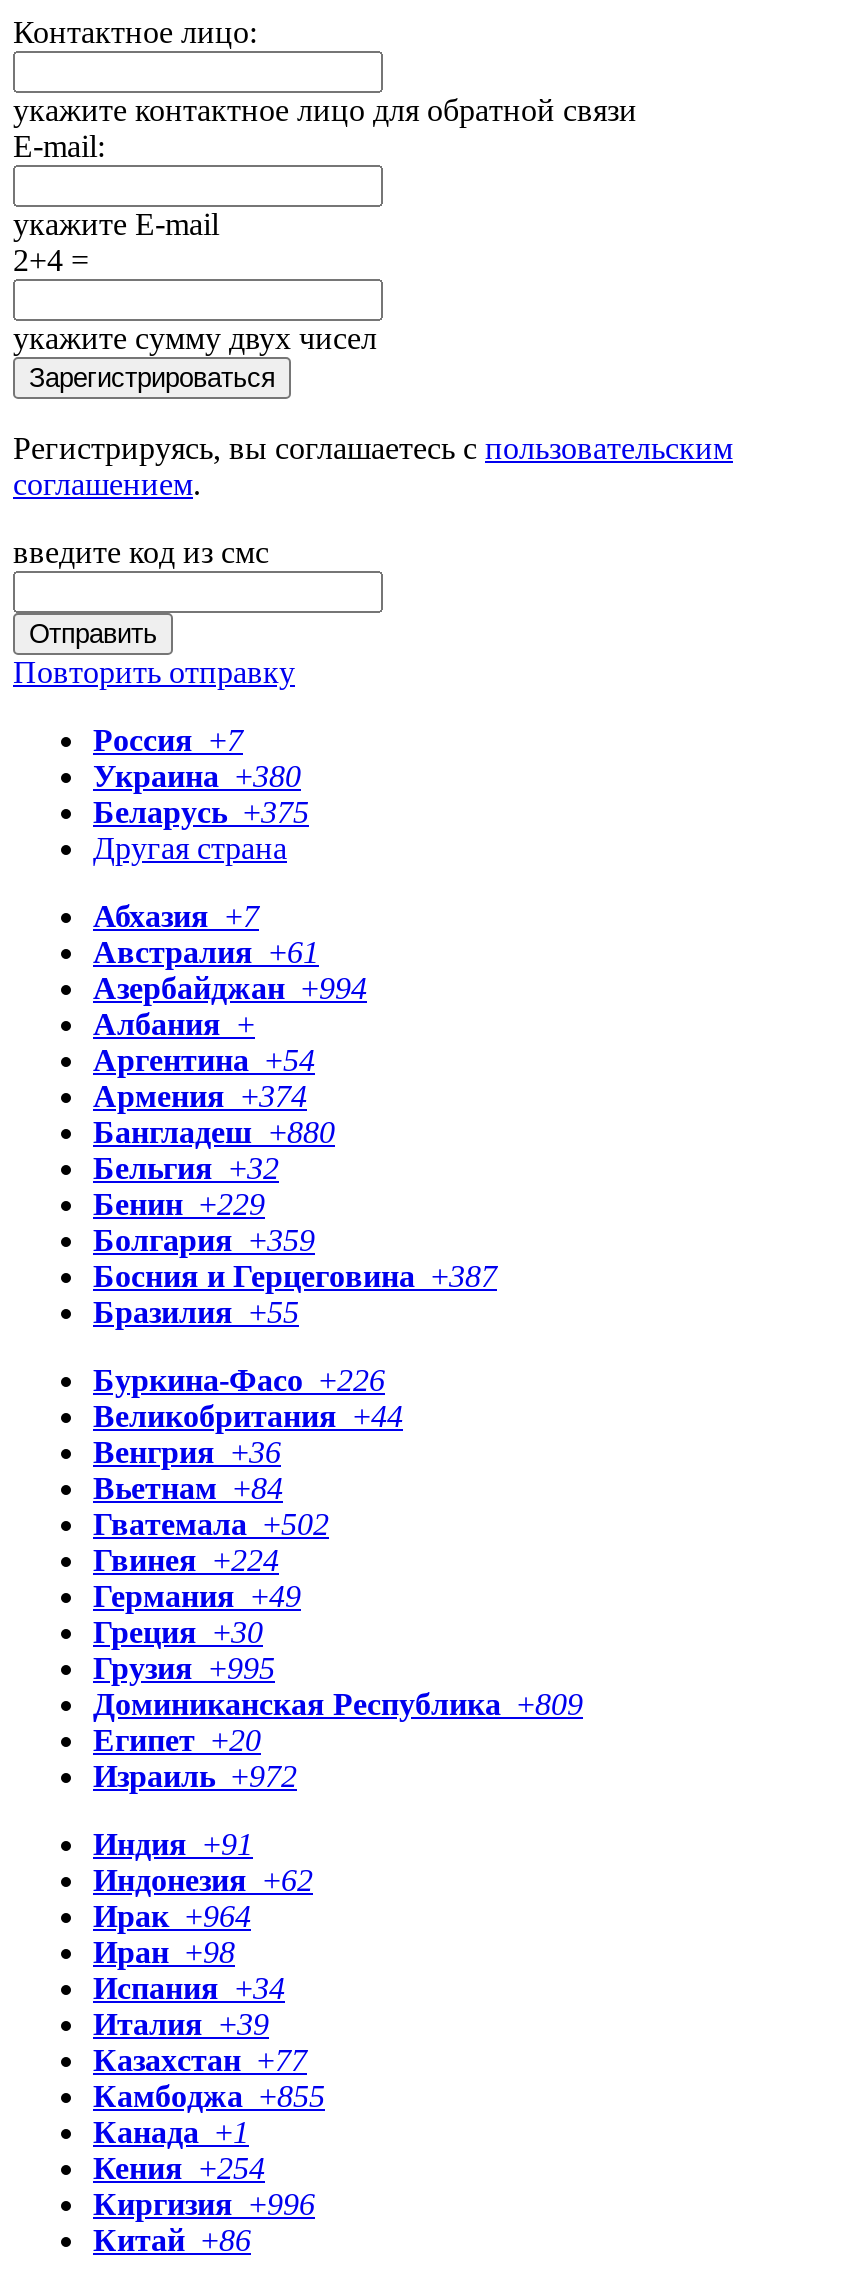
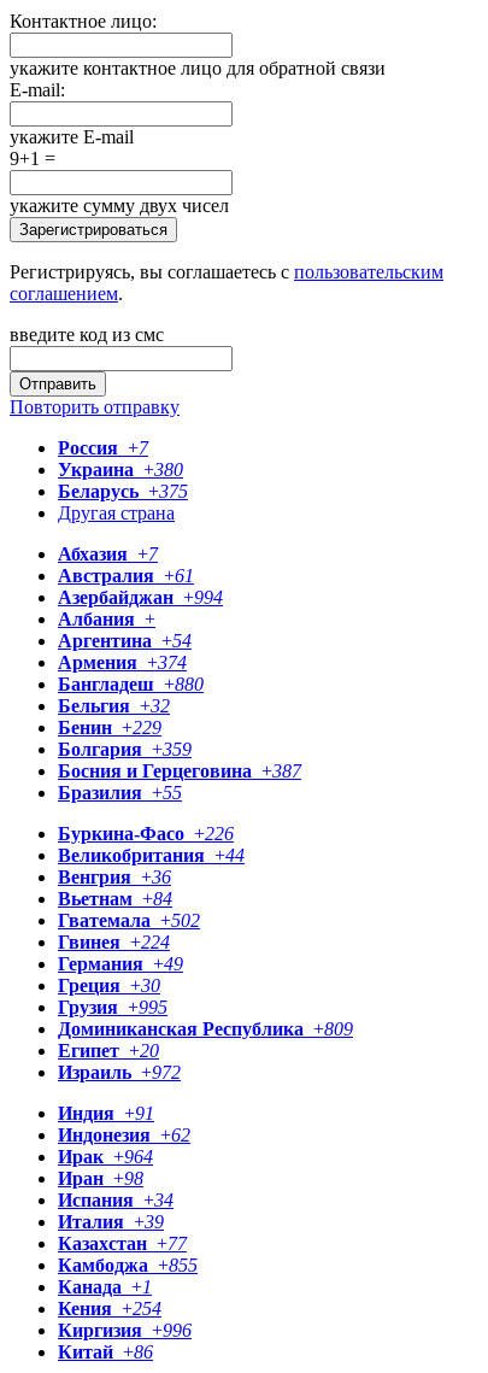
[13,243,89,277] 2+4 = -> [10,148,55,169] 9+1 =

